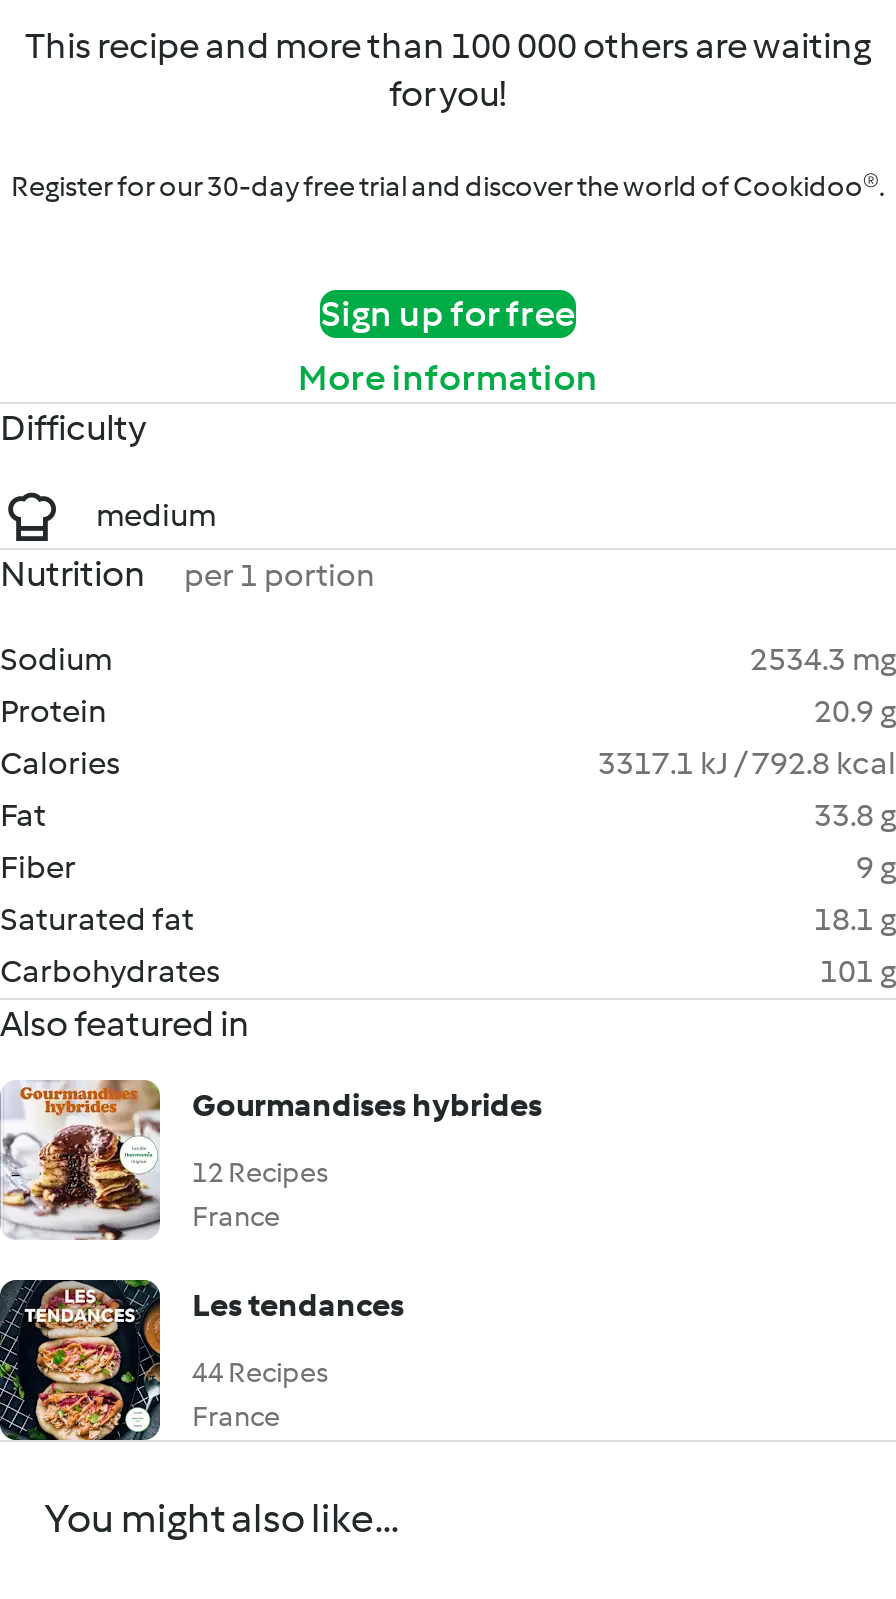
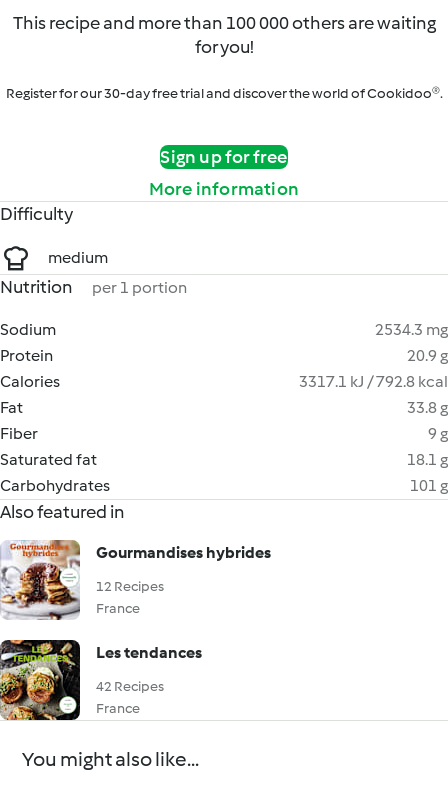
[6,1278,328,1442] [image] | 44 Recipes -> [3,639,164,721] [image] | 42 Recipes

